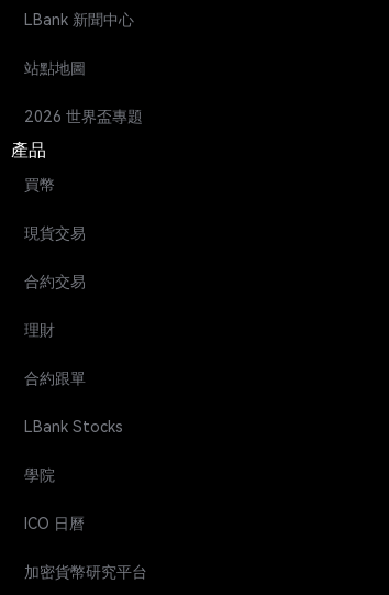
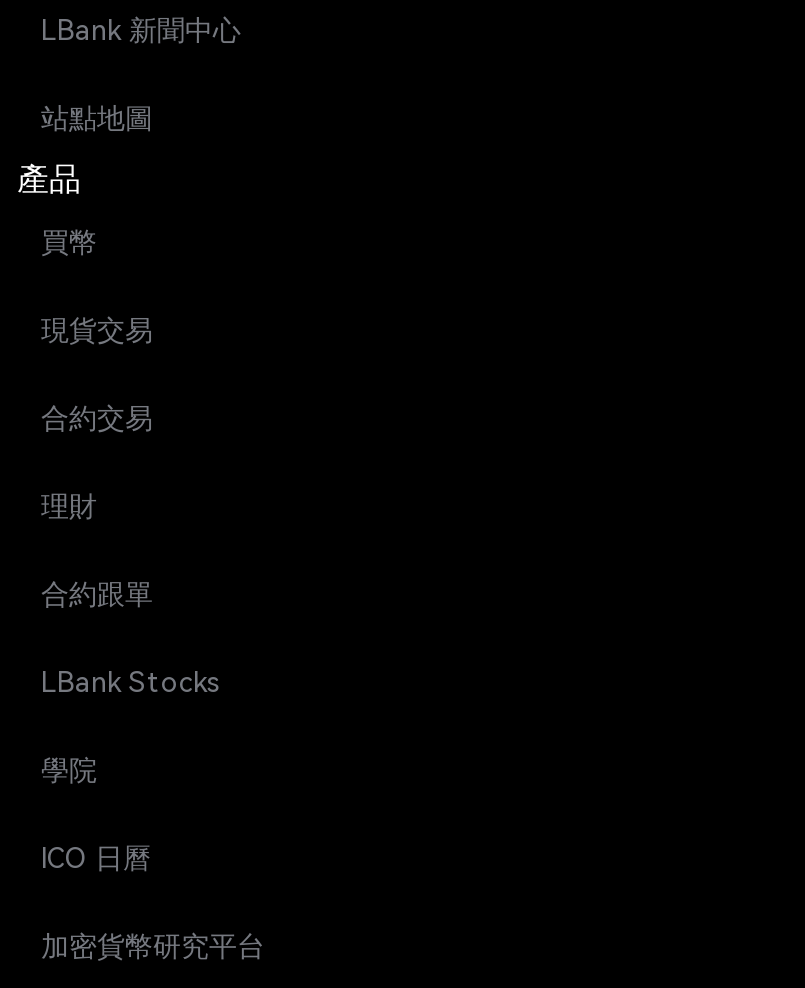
[24,108,143,125] 2026 世界盃專題 -> none

